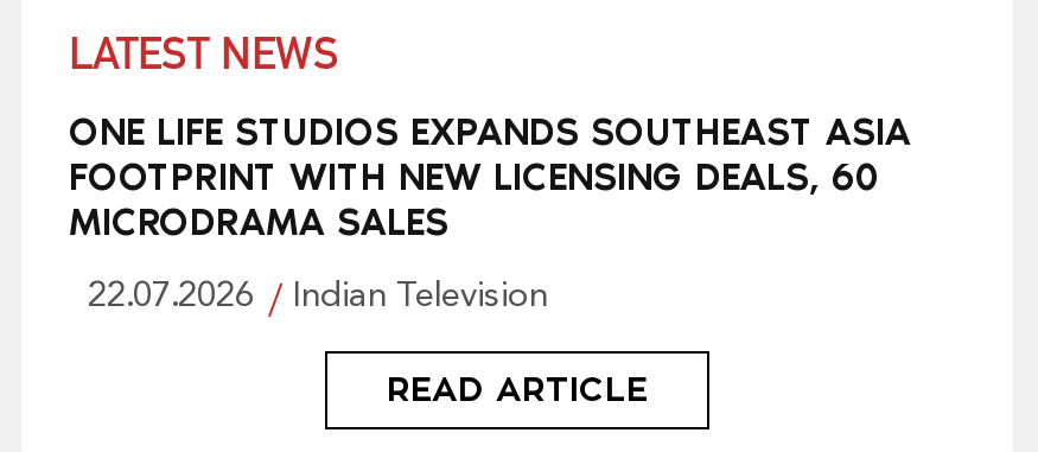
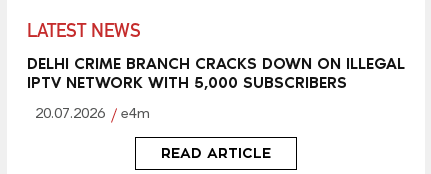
[69,110,911,246] ONE LIFE STUDIOS EXPANDS SOUTHEAST ASIA | FOOTPRINT WITH NEW LICENSING DEALS, 60 | MICRODRAMA SALES -> [27,54,405,92] DELHI CRIME BRANCH CRACKS DOWN ON ILLEGAL | IPTV NETWORK WITH 5,000 SUBSCRIBERS
[88,281,548,317] 22.07.2026 | Indian Television -> [35,107,150,122] 20.07.2026 | e4m

